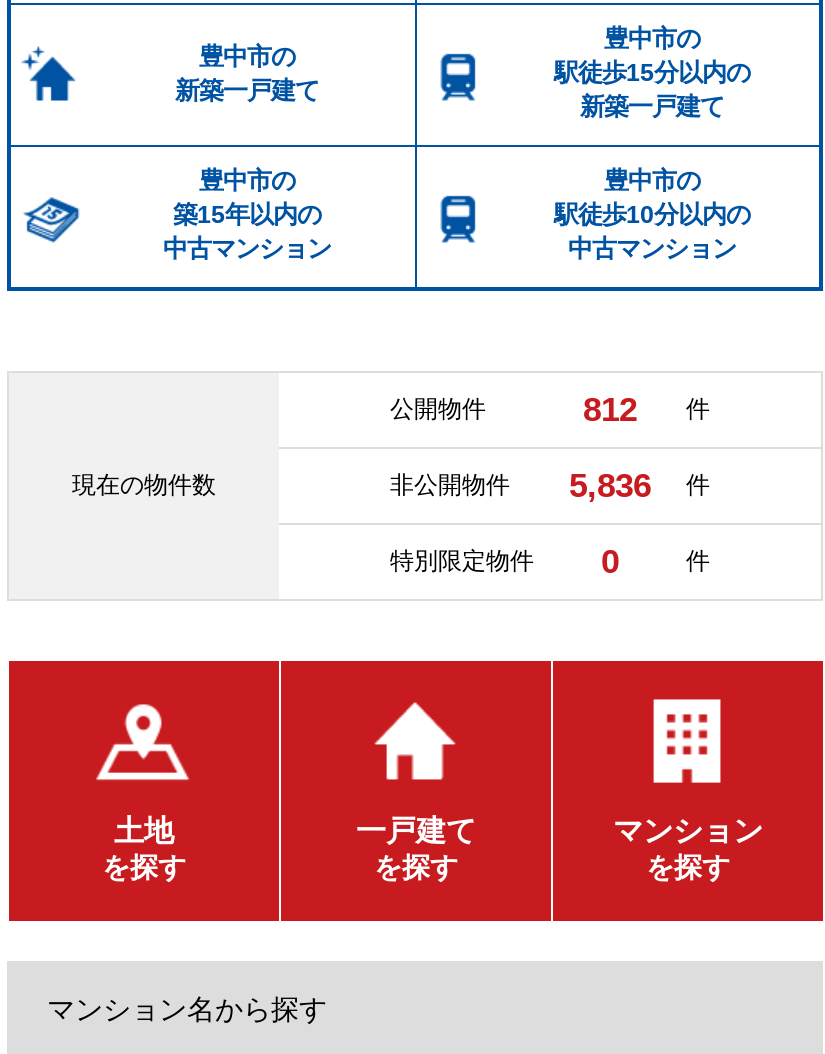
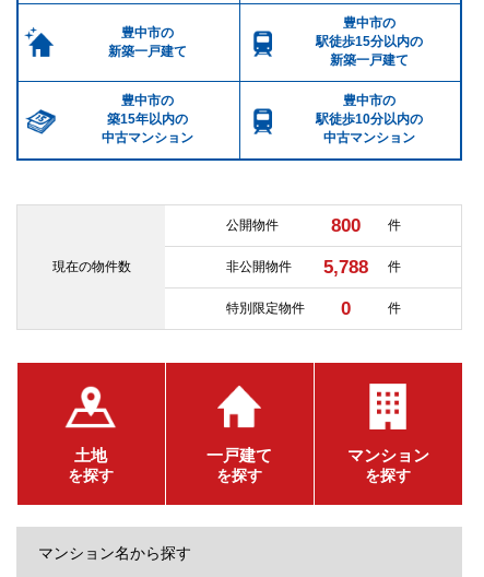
[583,390,710,428] 812 件 -> [331,215,400,236] 800 件
[569,466,710,504] 5,836 件 -> [323,256,400,277] 5,788 件

